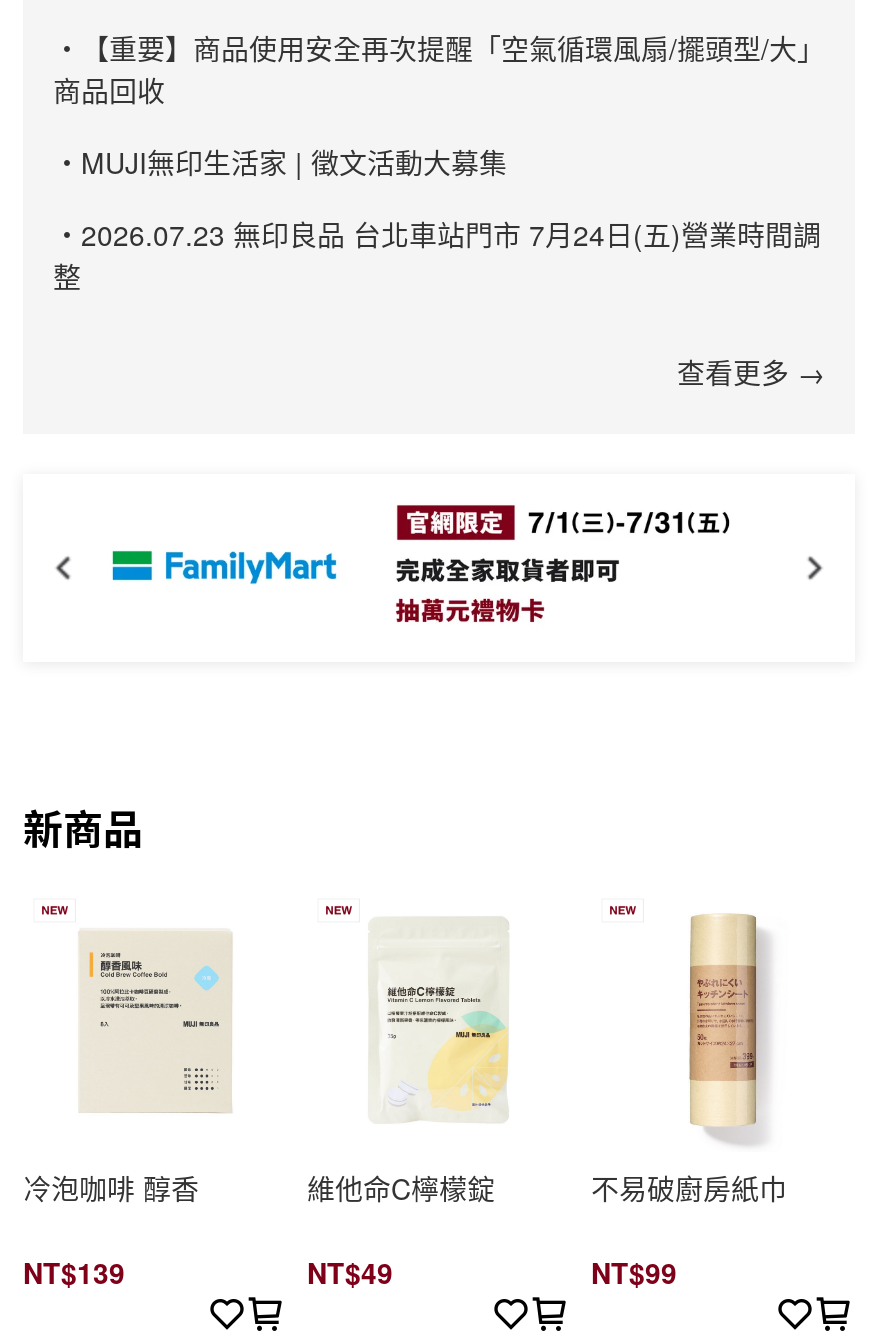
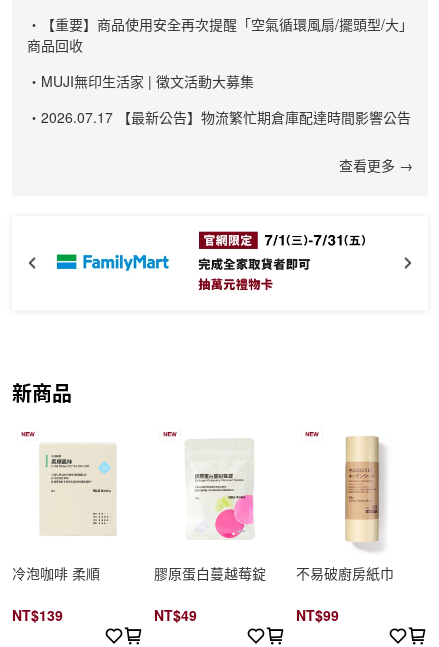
[53,214,821,296] ・2026.07.23 無印良品 台北車站門市 7月24日(五)營業時間調 | 整 -> [27,107,411,127] ・2026.07.17 【最新公告】物流繁忙期倉庫配達時間影響公告
[307,986,509,1208] [image] | 維他命C檸檬錠 -> [154,473,266,583] [image] | 膠原蛋白蔓越莓錠
[23,1168,199,1208] 冷泡咖啡 醇香 -> [12,563,100,583] 冷泡咖啡 柔順

